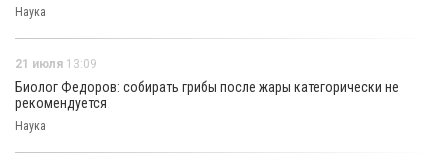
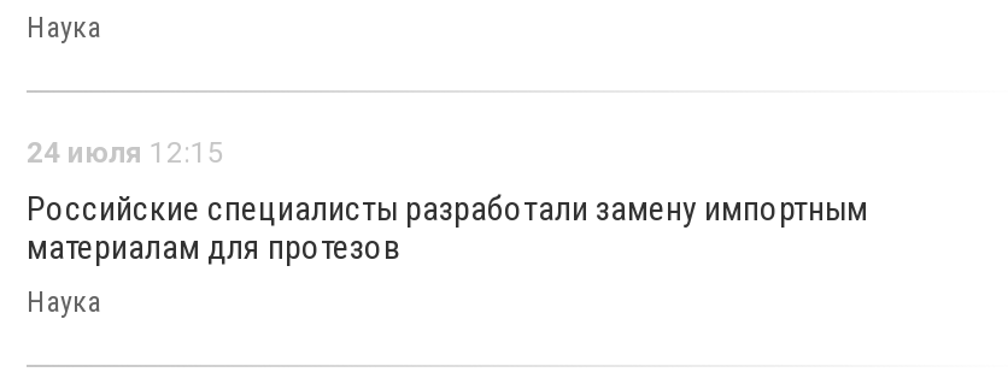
[15,57,97,71] 21 июля 13:09 -> [27,136,224,170] 24 июля 12:15
[15,79,399,111] Биолог Федоров: собирать грибы после жары категорически не | рекомендуется -> [27,189,868,266] Российские специалисты разработали замену импортным | материалам для протезов

